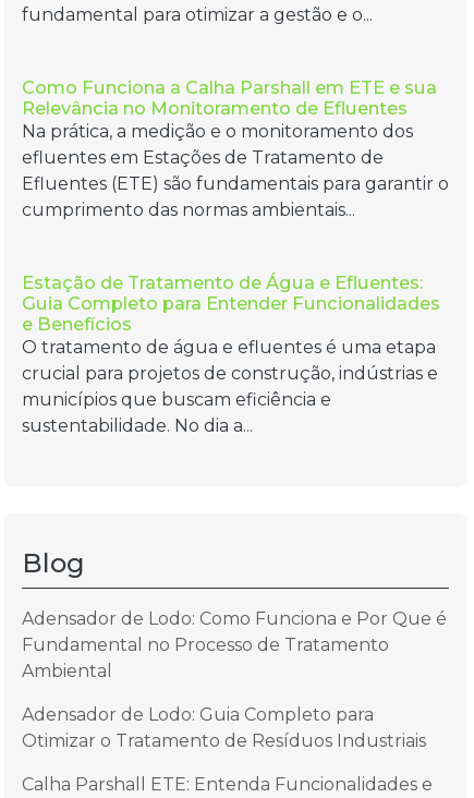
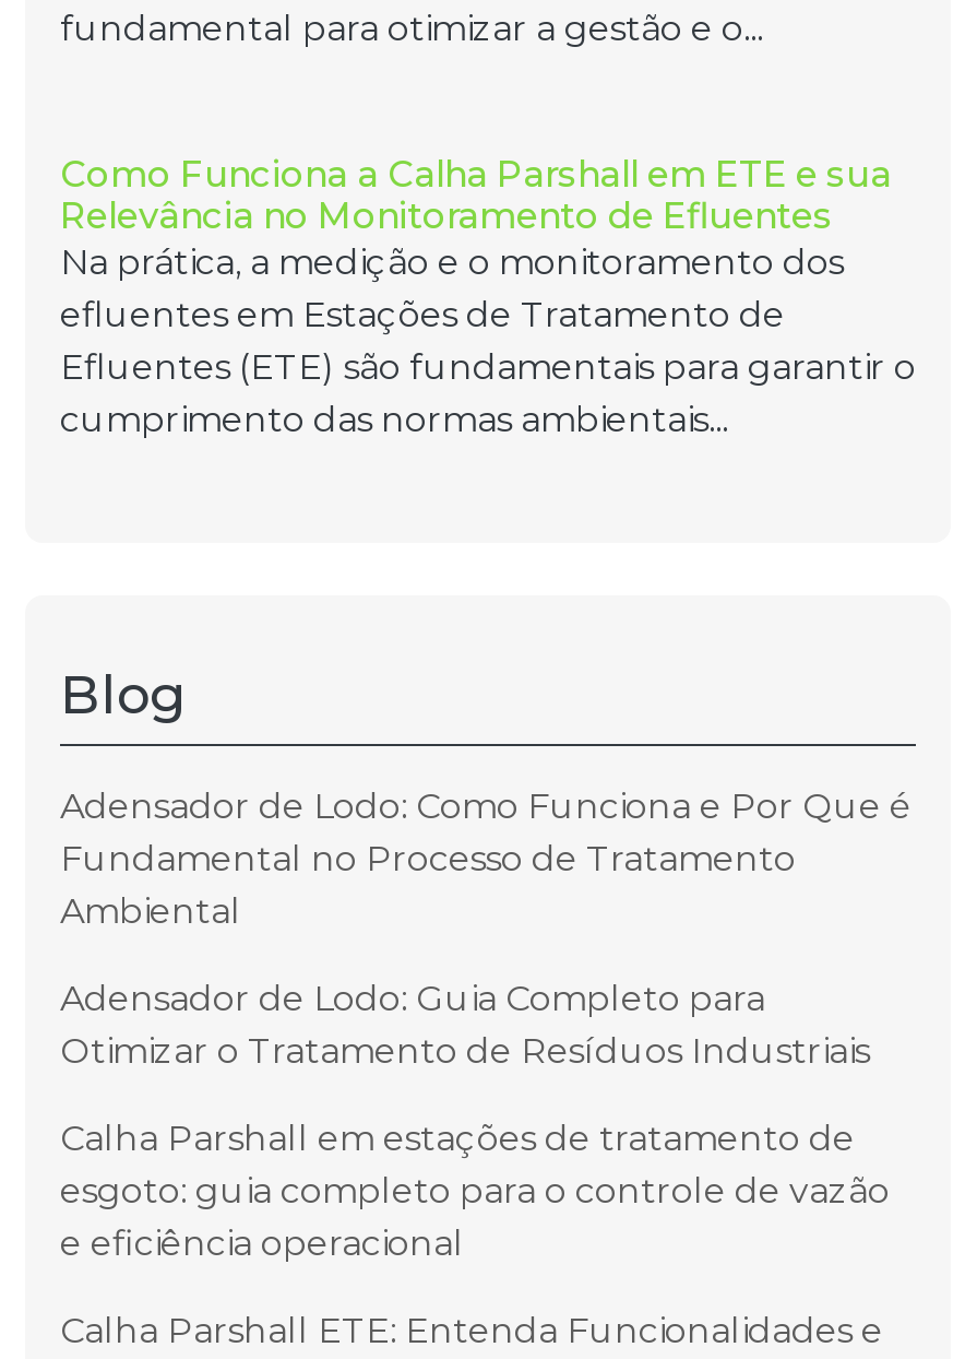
[22,271,440,436] Estação de Tratamento de Água e Efluentes: | Guia Completo para Entender Funcionalidades | e Benefícios | O tratamento de água e efluentes é uma etapa | crucial para projetos de construção, indústrias e | municípios que buscam eficiência e | sustentabilidade. No dia a... -> none
moved [22,547,447,751] -> [60,664,912,1072]: Blog | Adensador de Lodo: Como Funciona e Por Que é | Fundamental no Processo de Tratamento | Ambiental | Adensador de Lodo: Guia Completo para | Otimizar o Tratamento de Resíduos Industriais
none -> [60,1118,890,1265] Calha Parshall em estações de tratamento de | esgoto: guia completo para o controle de vazão | e eficiência operacional

